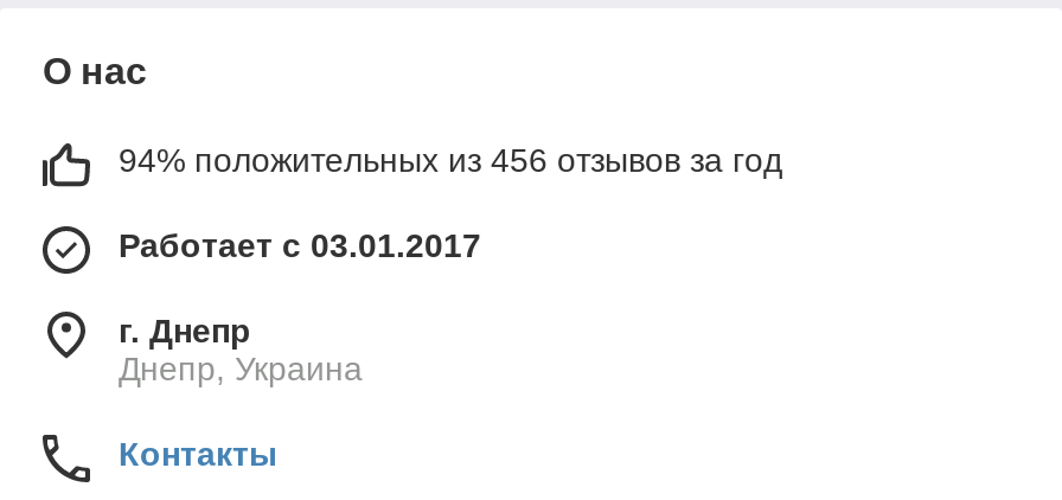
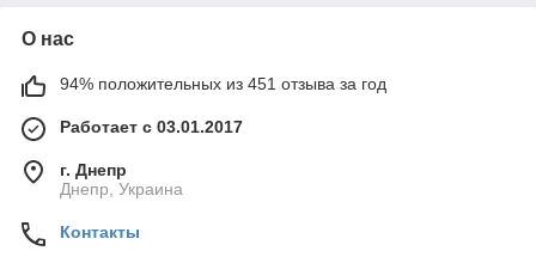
[119,142,782,180] 94% положительных из 456 отзывов за год -> [60,75,386,94] 94% положительных из 451 отзыва за год

